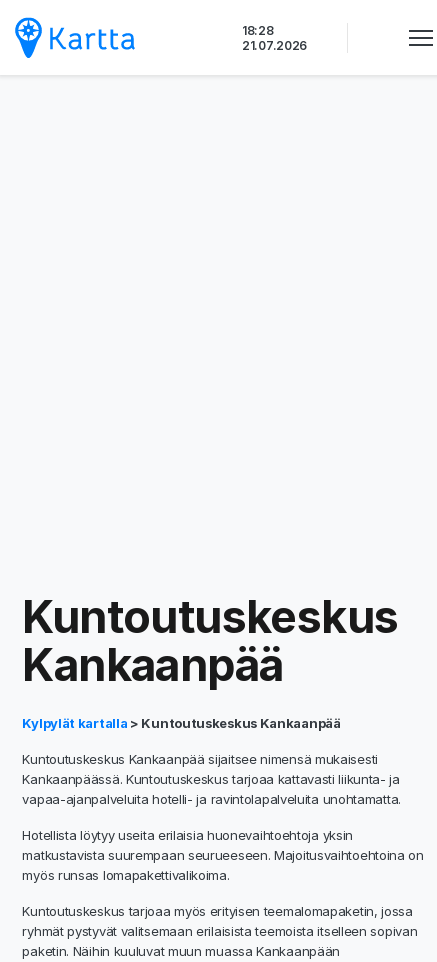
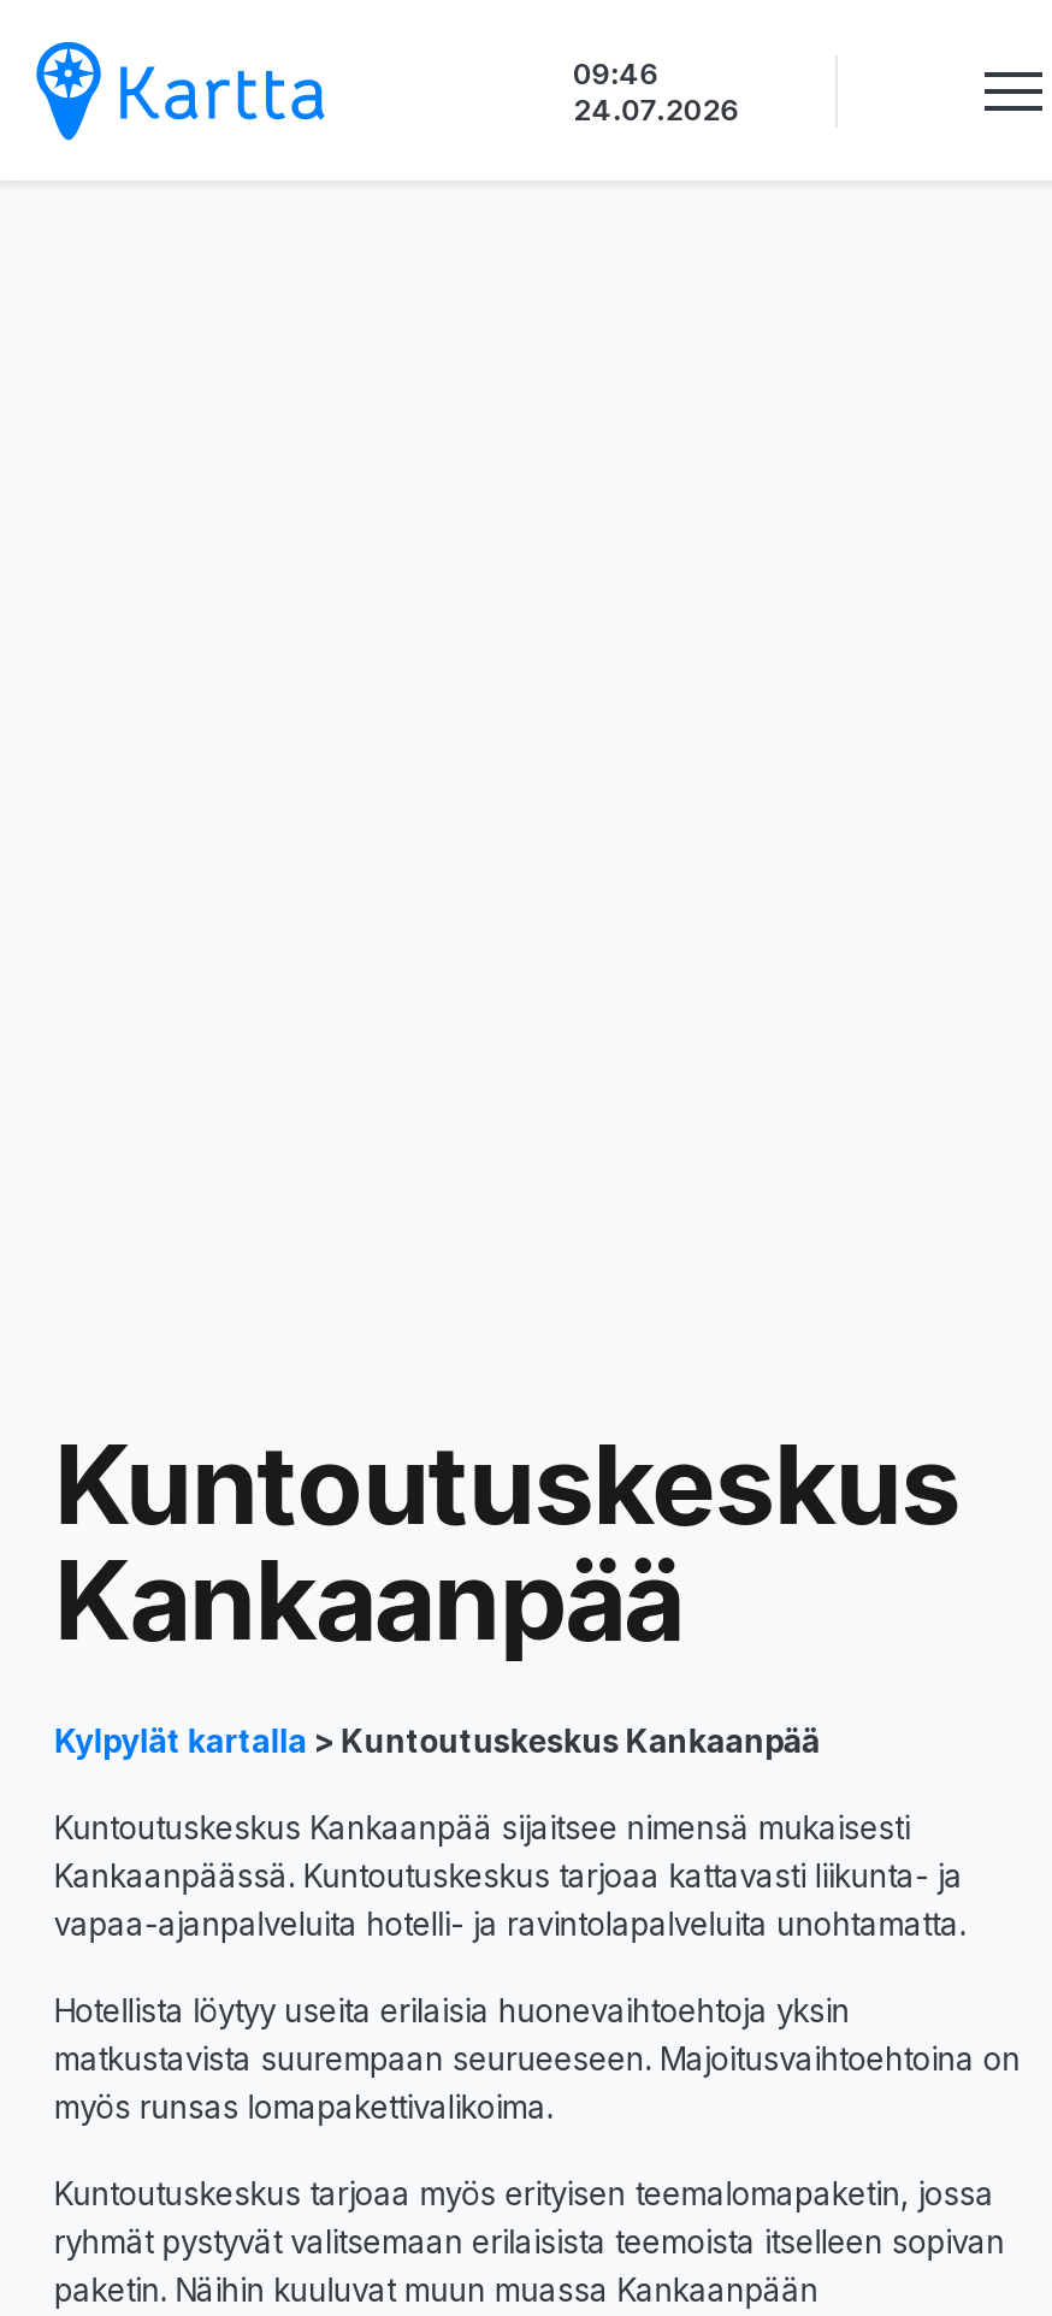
[242,22,273,37] 18:28 -> [573,54,658,90] 09:46
[242,37,307,52] 21.07.2026 -> [573,90,739,126] 24.07.2026

